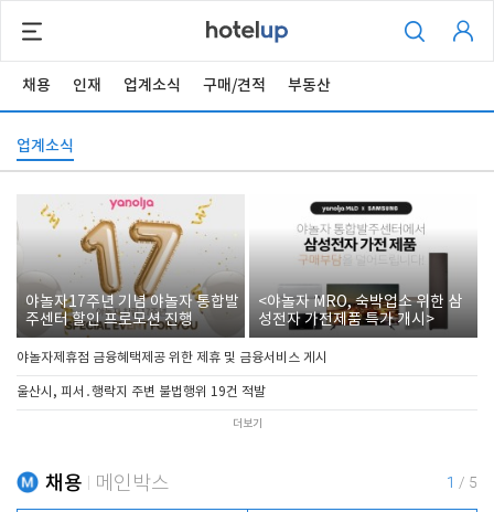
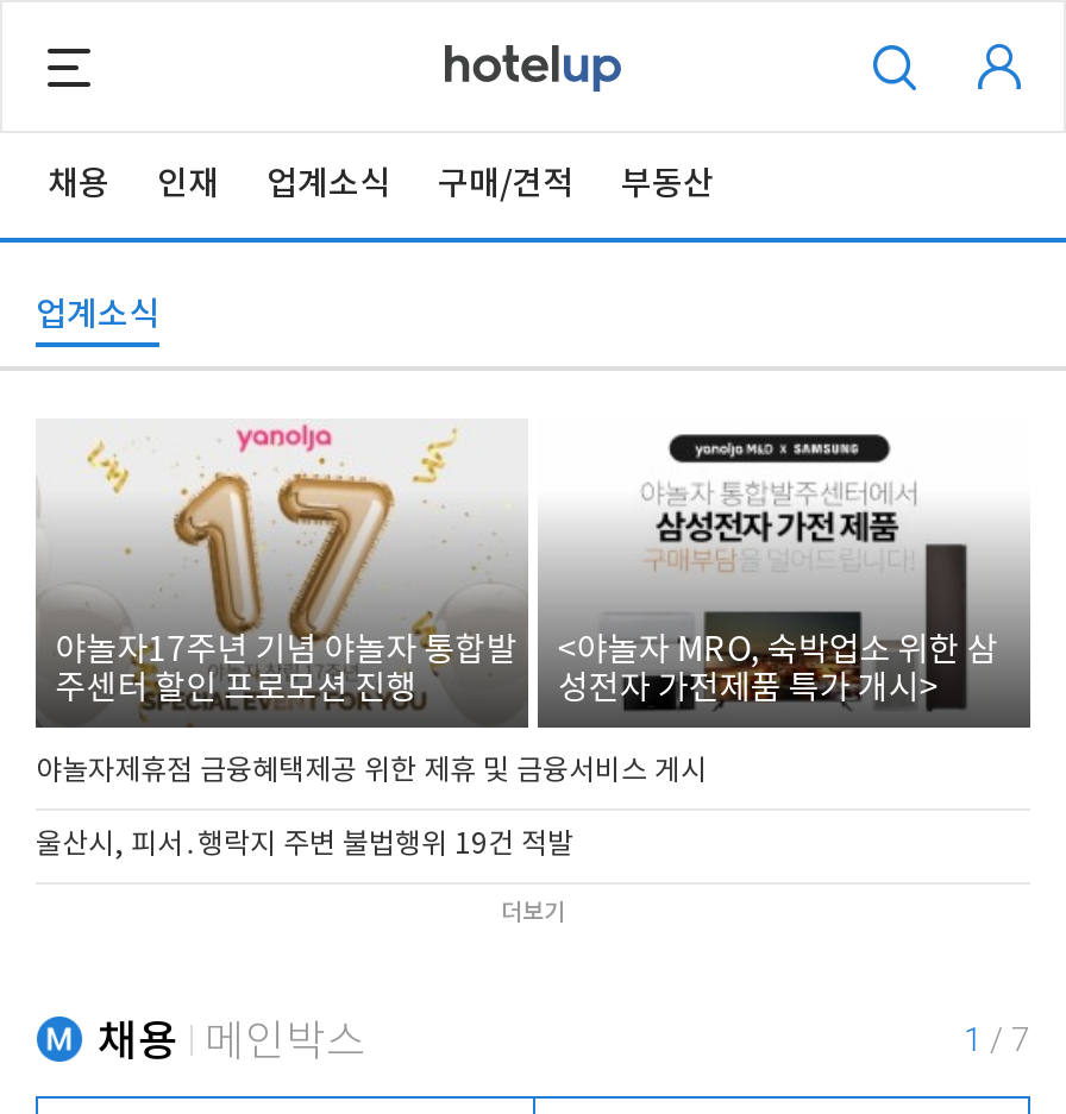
[447,474,477,491] 1 / 5 -> [964,1021,1030,1059] 1 / 7

